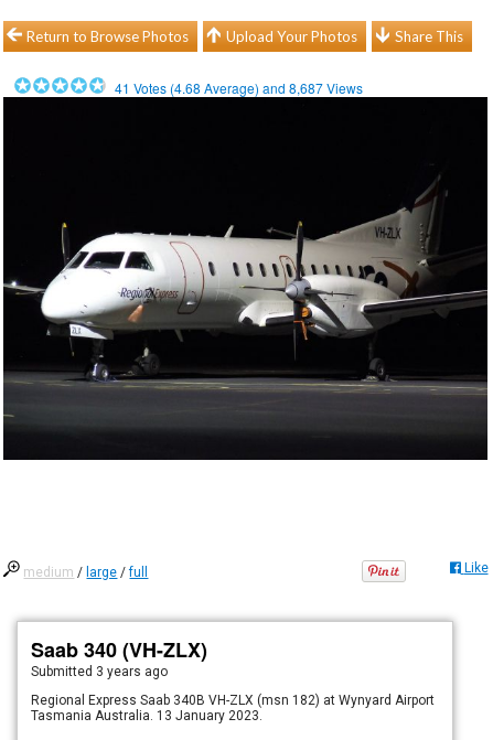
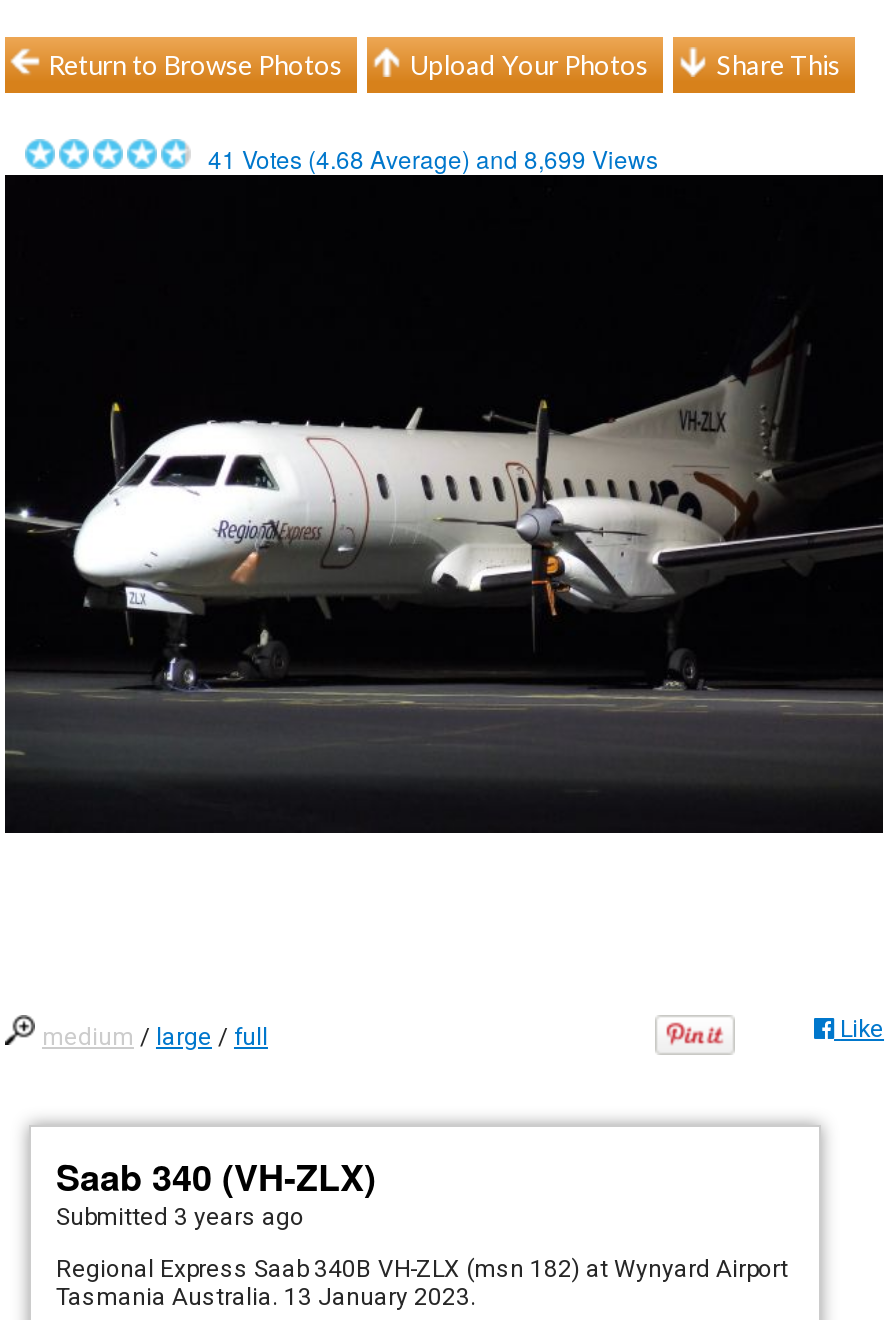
[115,78,370,97] 41 Votes (4.68 Average) and 8,687 Views -> [208,141,670,175] 41 Votes (4.68 Average) and 8,699 Views

